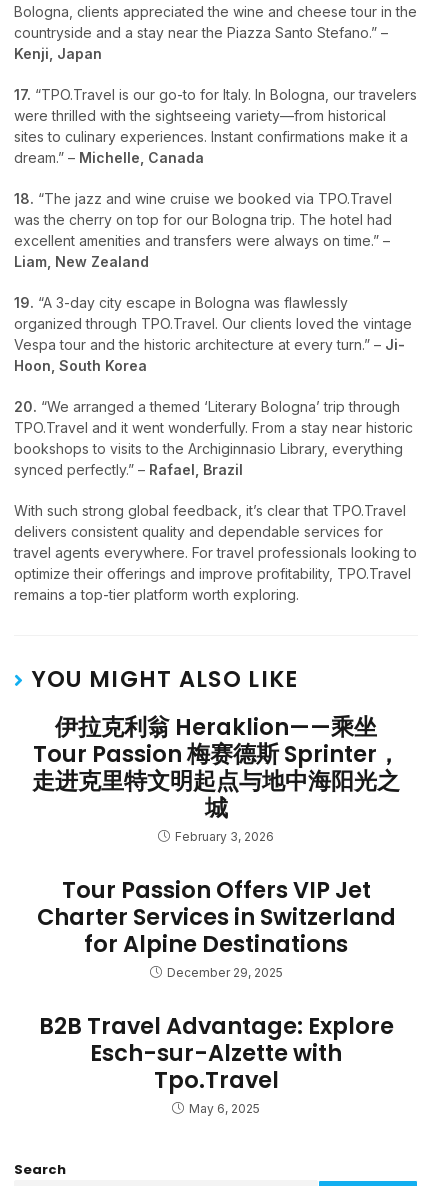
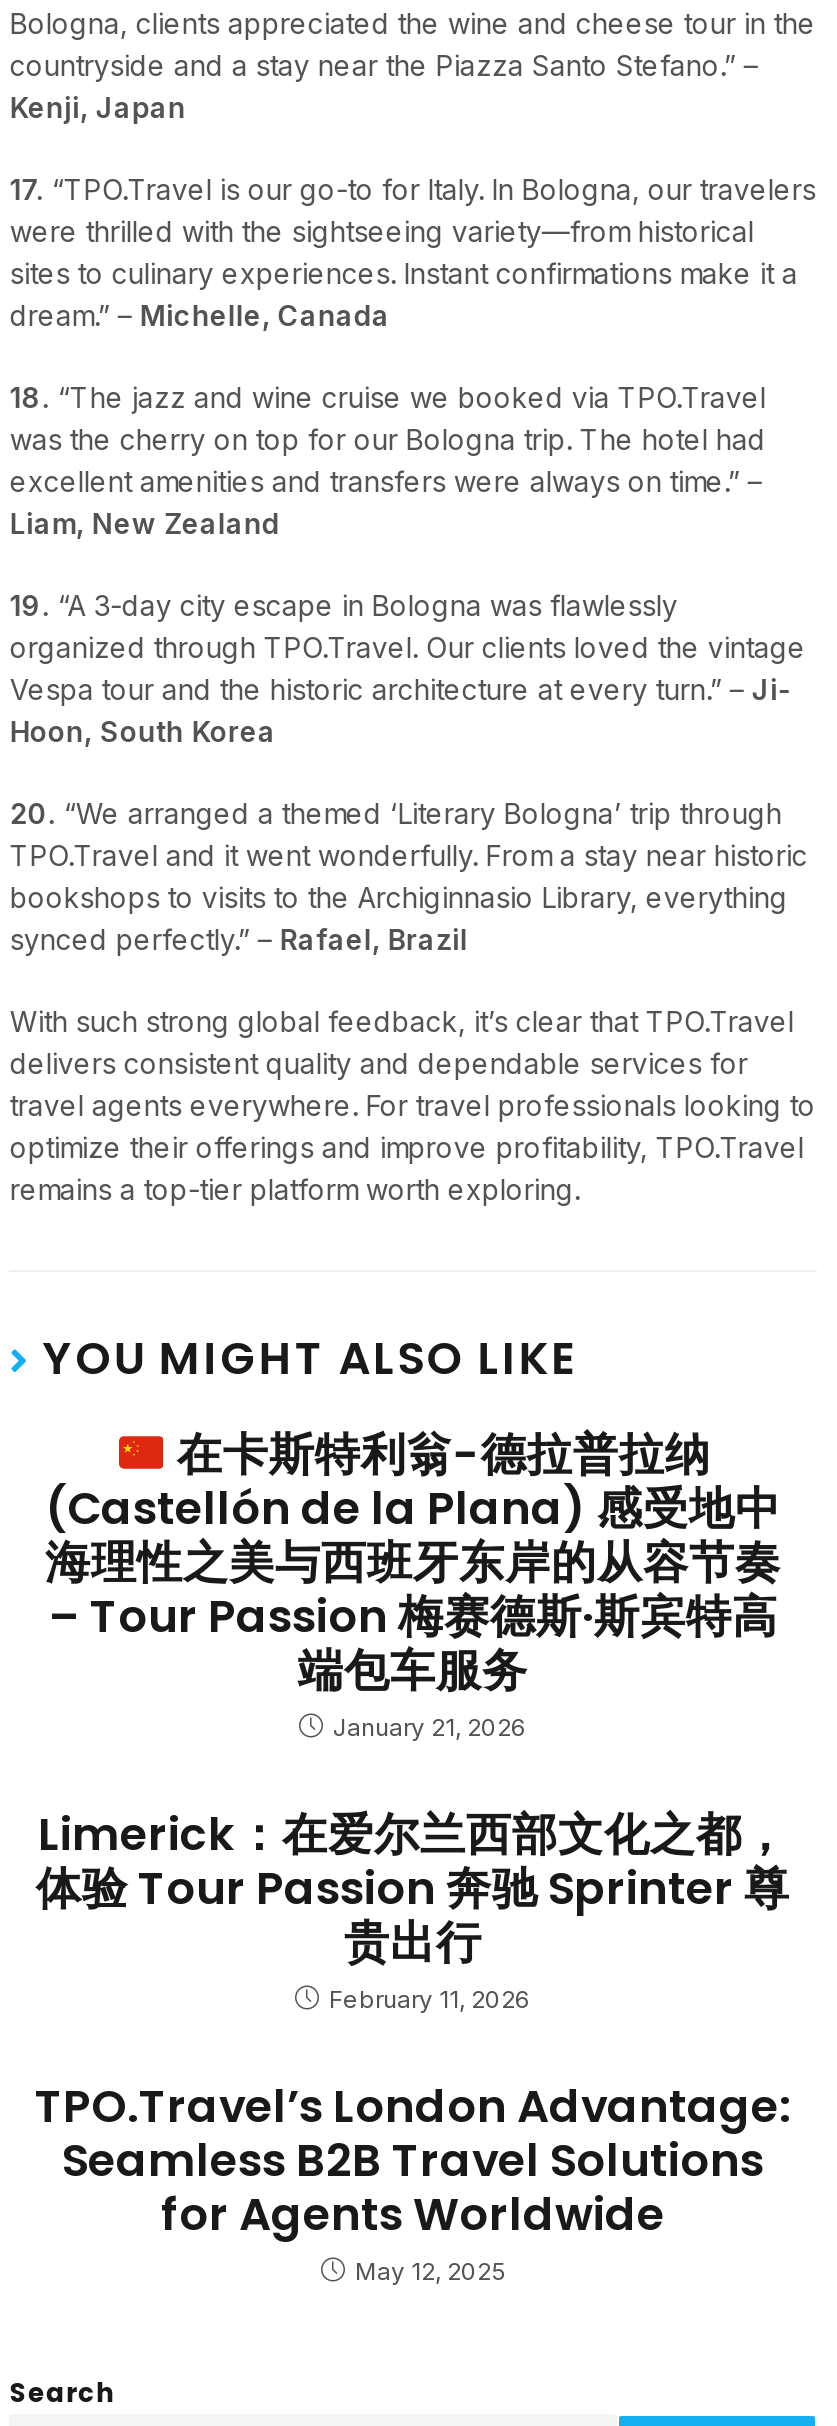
[32,711,400,844] 伊拉克利翁 Heraklion——乘坐 | Tour Passion 梅赛德斯 Sprinter， | 走进克里特文明起点与地中海阳光之 | 城 | February 3, 2026 -> [45,1422,781,1742] 在卡斯特利翁-德拉普拉纳 | (Castellón de la Plana) 感受地中 | 海理性之美与西班牙东岸的从容节奏 | – Tour Passion 梅赛德斯·斯宾特高 | 端包车服务 | January 21, 2026
[36,874,395,980] Tour Passion Offers VIP Jet | Charter Services in Switzerland | for Alpine Destinations | December 29, 2025 -> [36,1802,790,2014] Limerick：在爱尔兰西部文化之都， | 体验 Tour Passion 奔驰 Sprinter 尊 | 贵出行 | February 11, 2026
[38,1010,393,1116] B2B Travel Advantage: Explore | Esch-sur-Alzette with | Tpo.Travel | May 6, 2025 -> [35,2074,791,2286] TPO.Travel’s London Advantage: | Seamless B2B Travel Solutions | for Agents Worldwide | May 12, 2025

